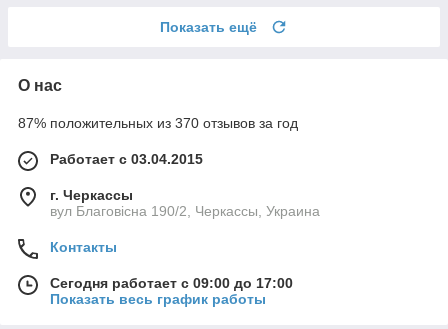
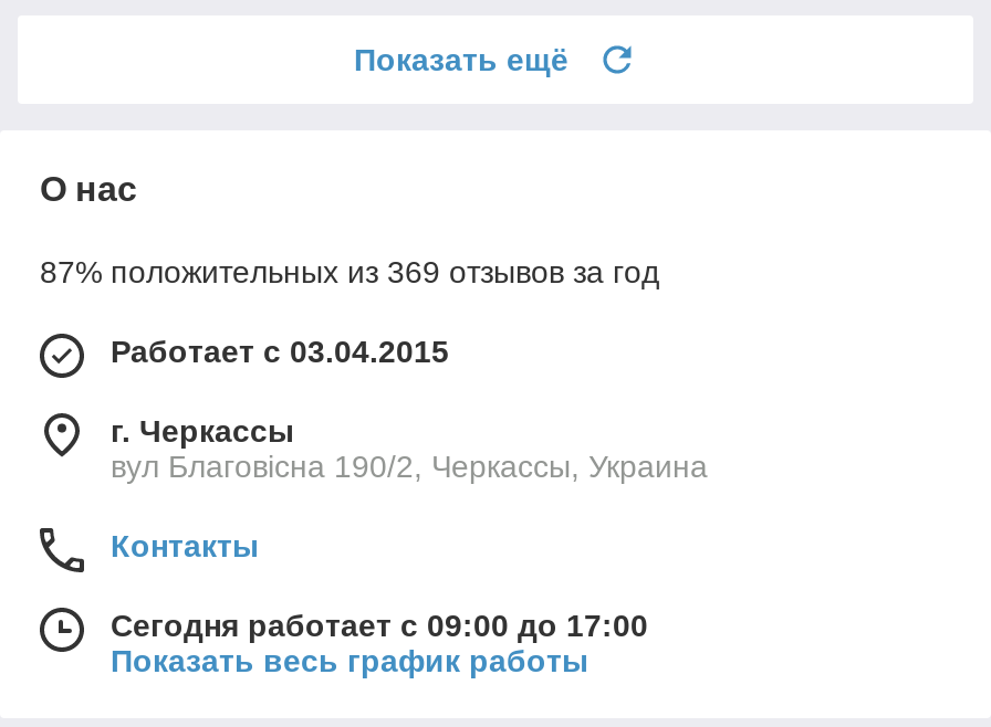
[18,115,298,131] 87% положительных из 370 отзывов за год -> [40,254,659,289] 87% положительных из 369 отзывов за год

